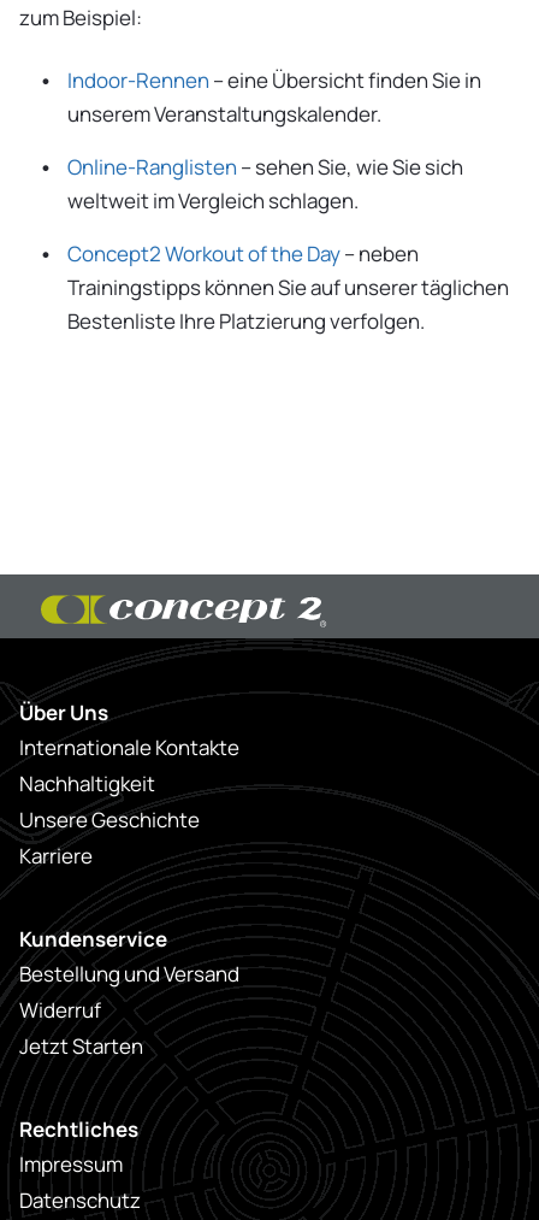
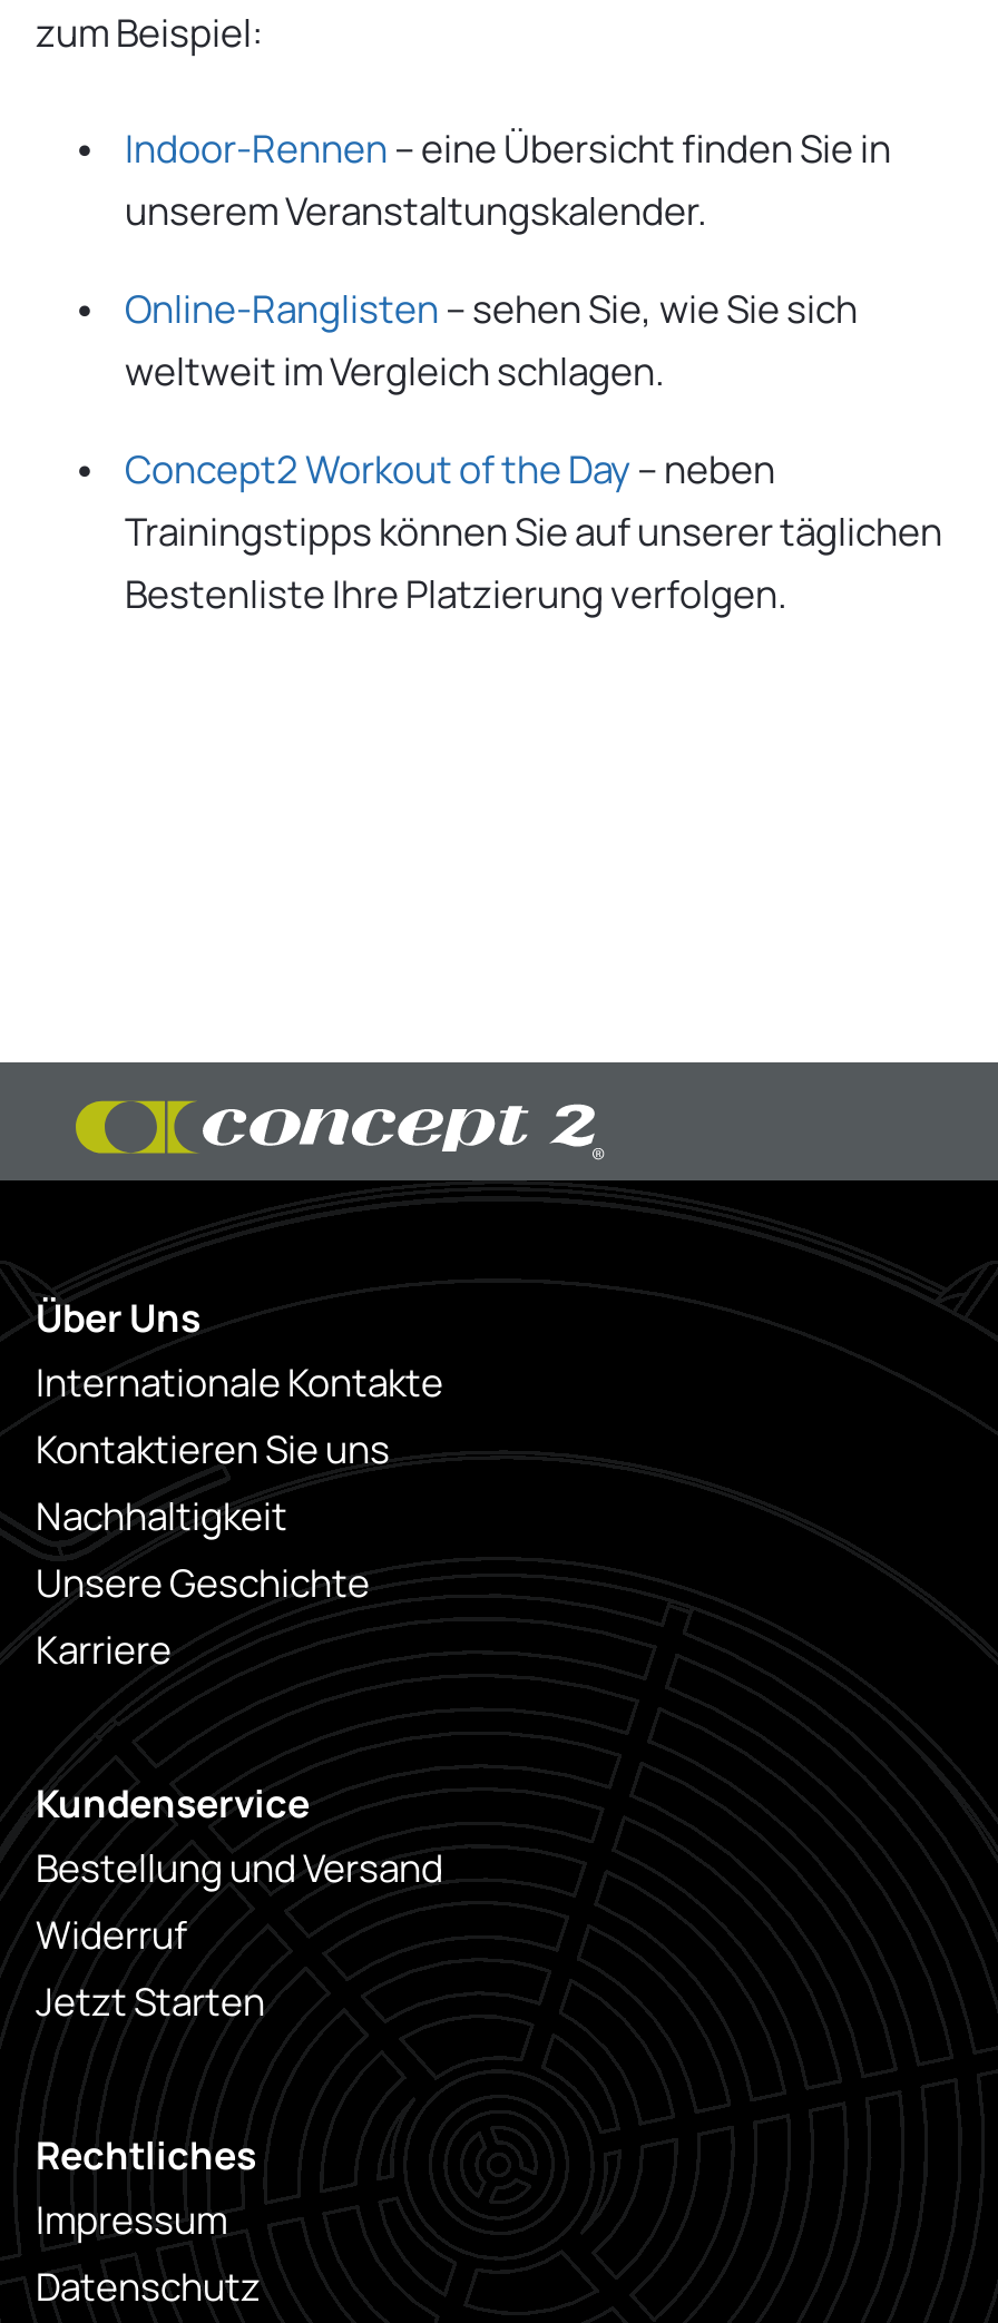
none -> [36,1422,390,1474] Kontaktieren Sie uns

